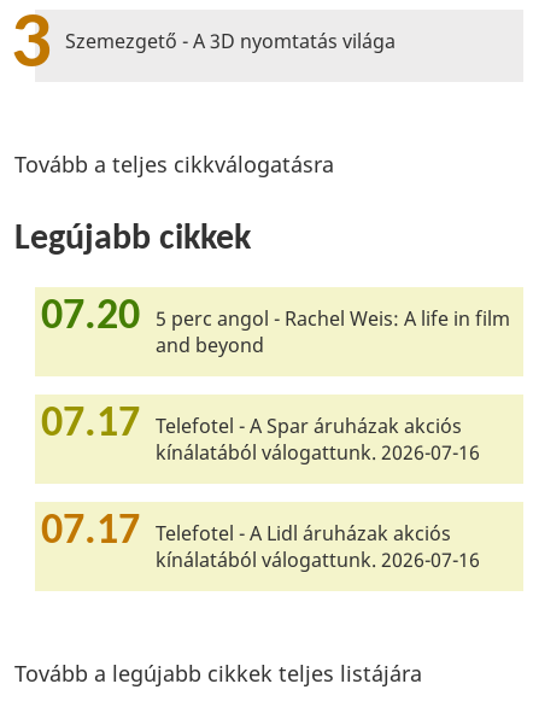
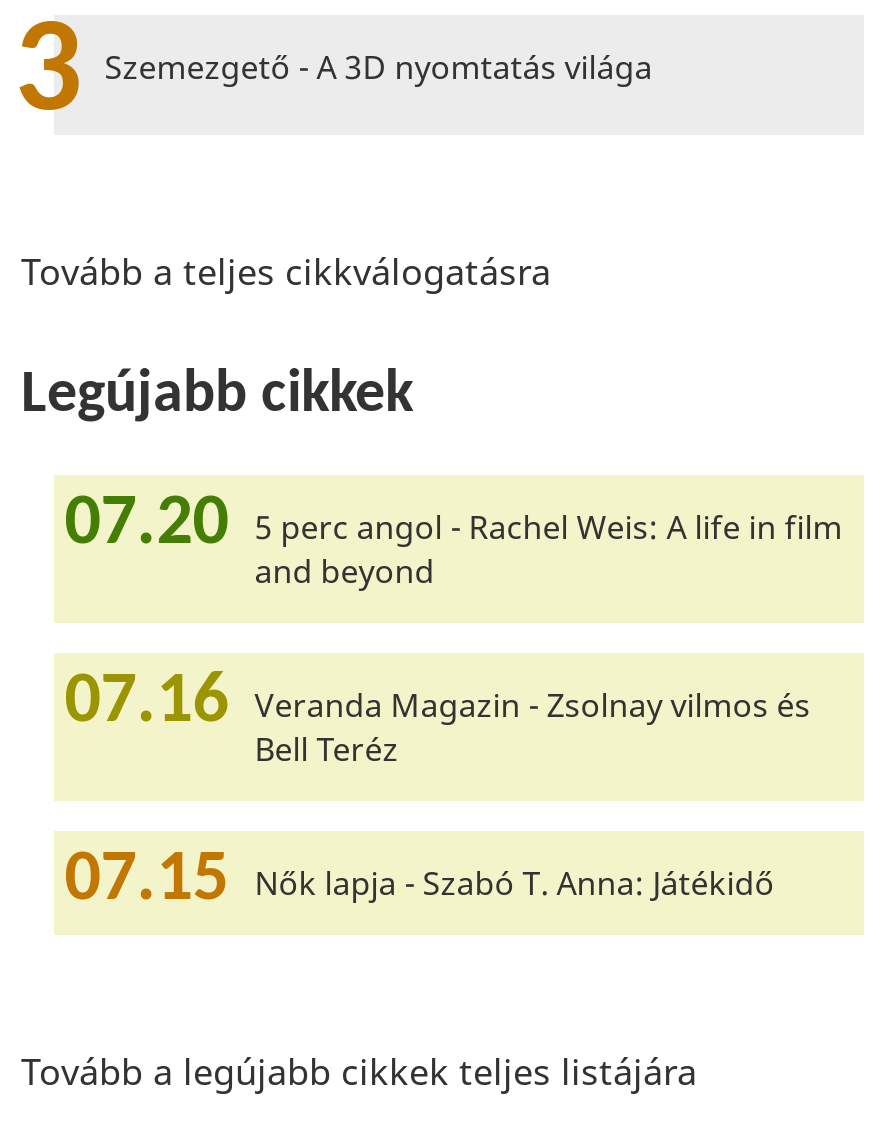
[41,403,480,466] 07.17 Telefotel - A Spar áruházak akciós | kínálatából válogattunk. 2026-07-16 -> [65,667,811,771] 07.16 Veranda Magazin - Zsolnay vilmos és | Bell Teréz
[41,510,480,573] 07.17 Telefotel - A Lidl áruházak akciós | kínálatából válogattunk. 2026-07-16 -> [65,845,775,917] 07.15 Nők lapja - Szabó T. Anna: Játékidő

